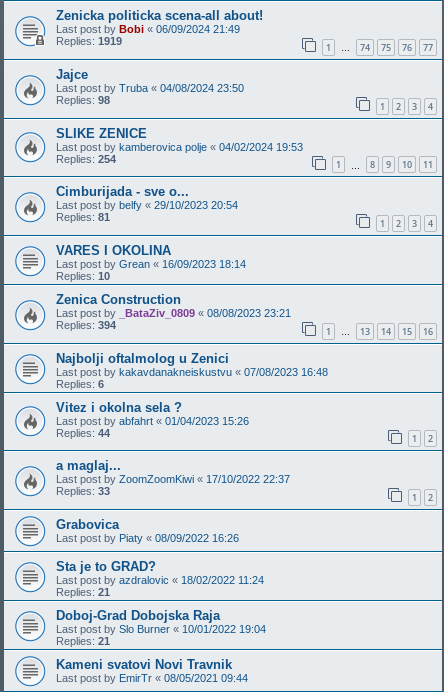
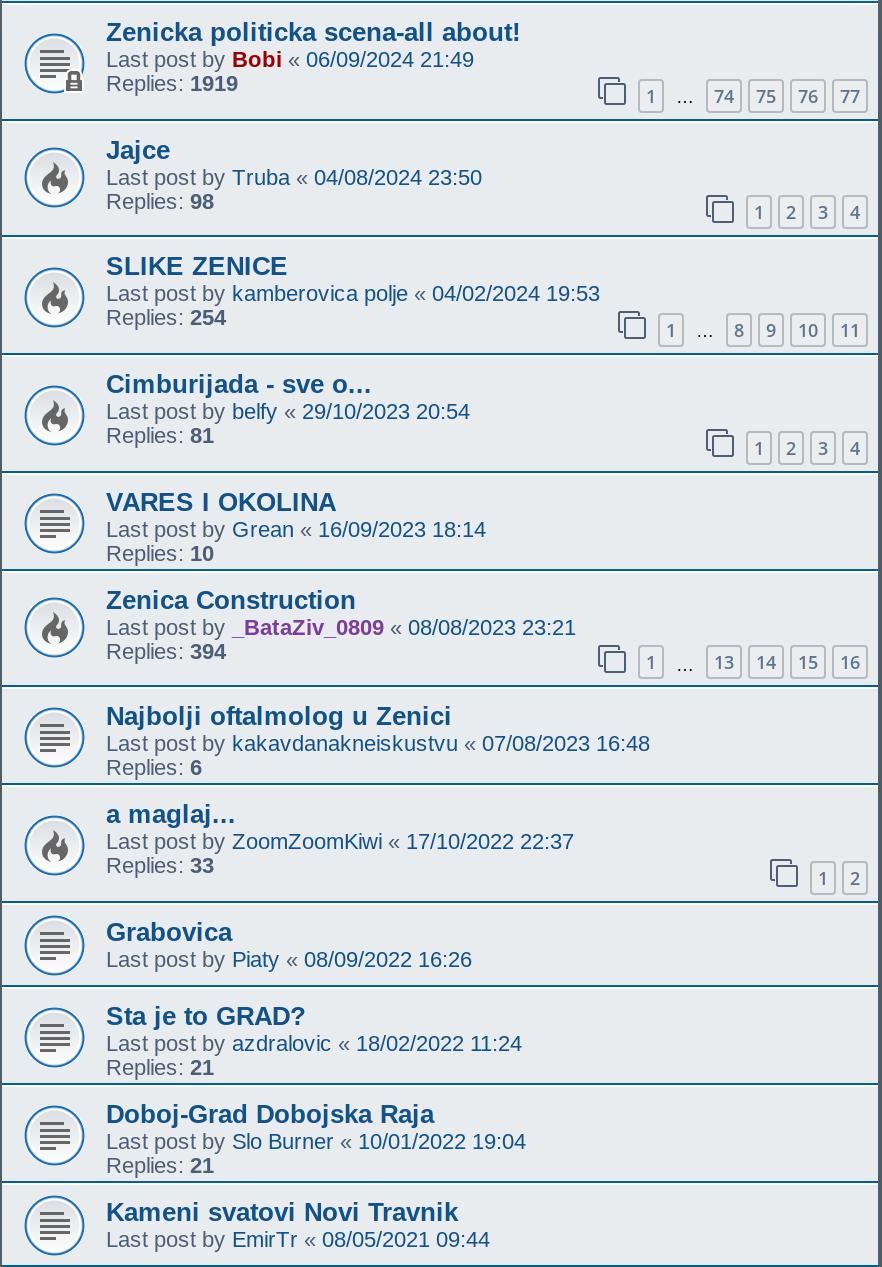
[56,400,433,445] Vitez i okolna sela ? | Last post by abfahrt «01/04/2023 15:26 | Replies: 44 | 1 | 2 -> none

